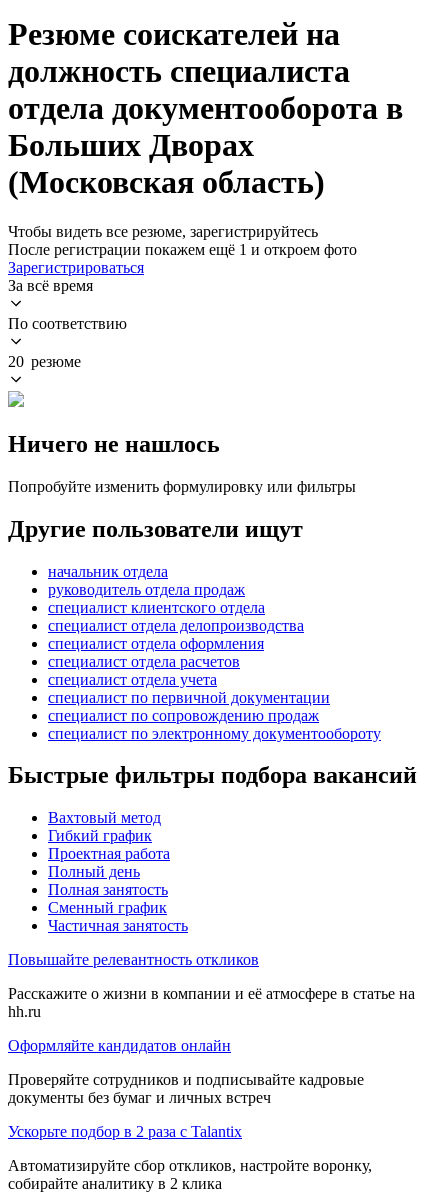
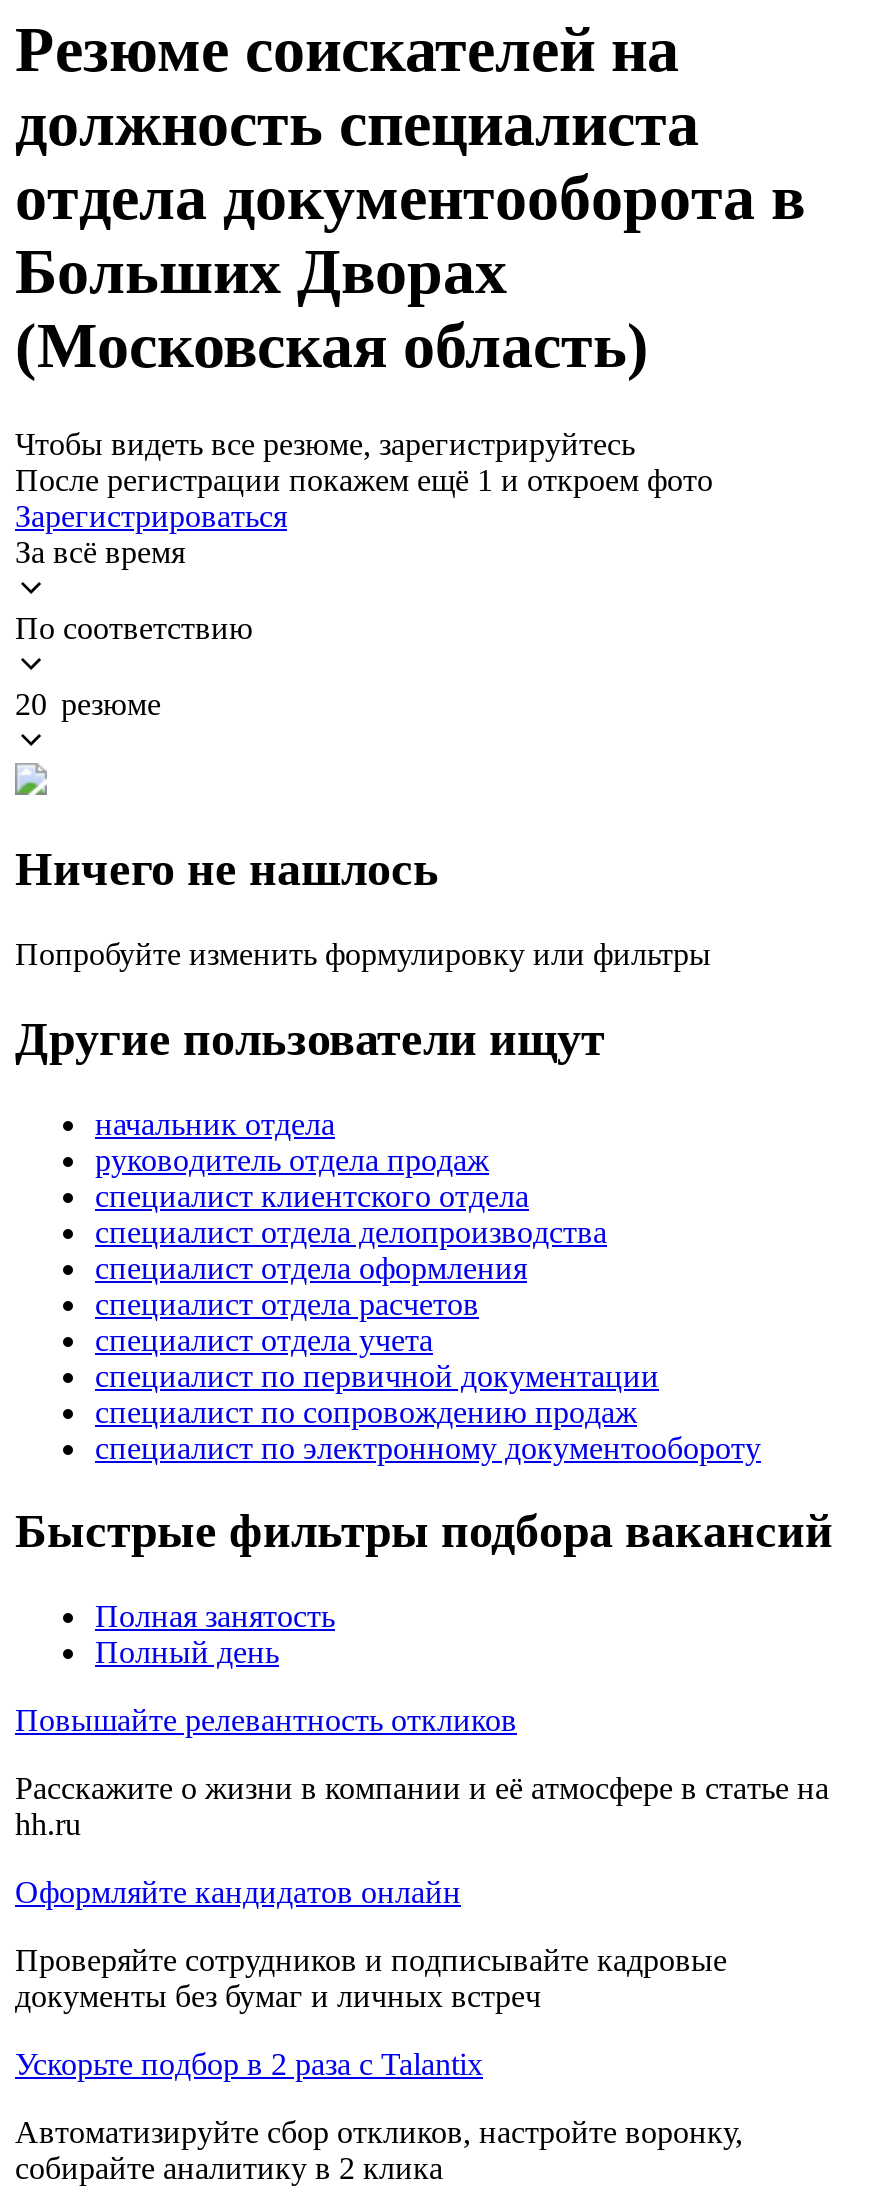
[48,809,170,862] Вахтовый метод | Гибкий график | Проектная работа -> none
moved [48,881,168,898] -> [95,1600,335,1634]: Полная занятость
[48,899,188,934] Сменный график | Частичная занятость -> none

